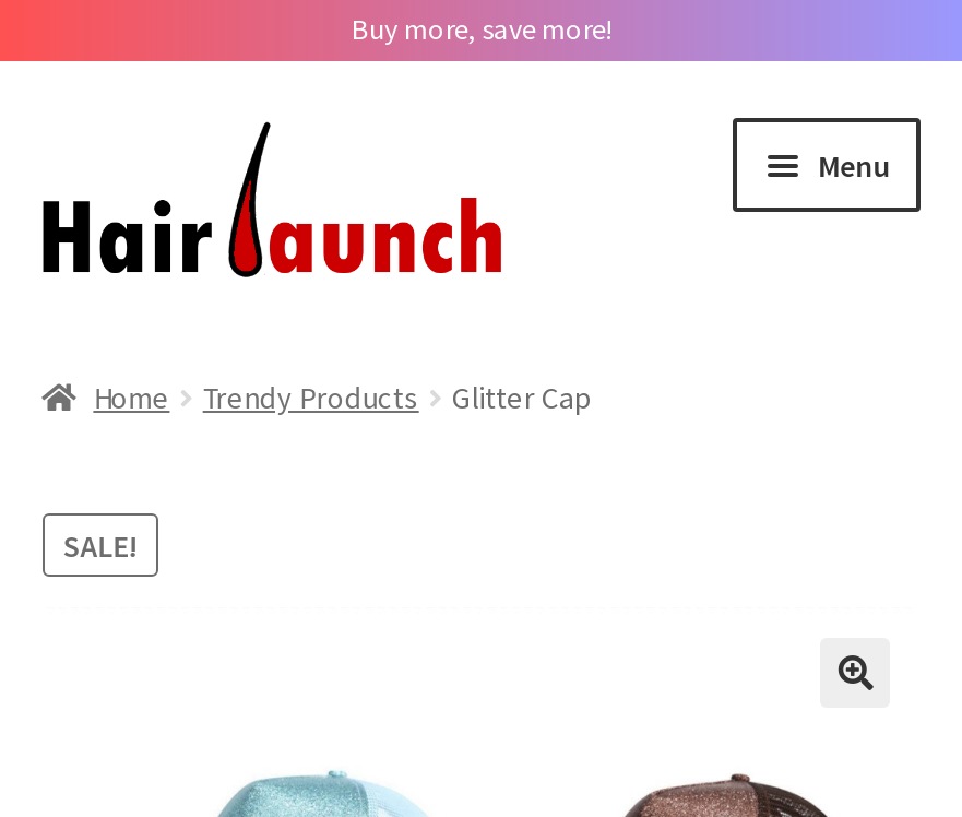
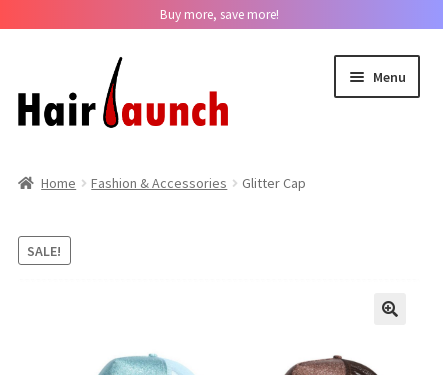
[203,378,419,417] Trendy Products -> [91,174,227,192] Fashion & Accessories

